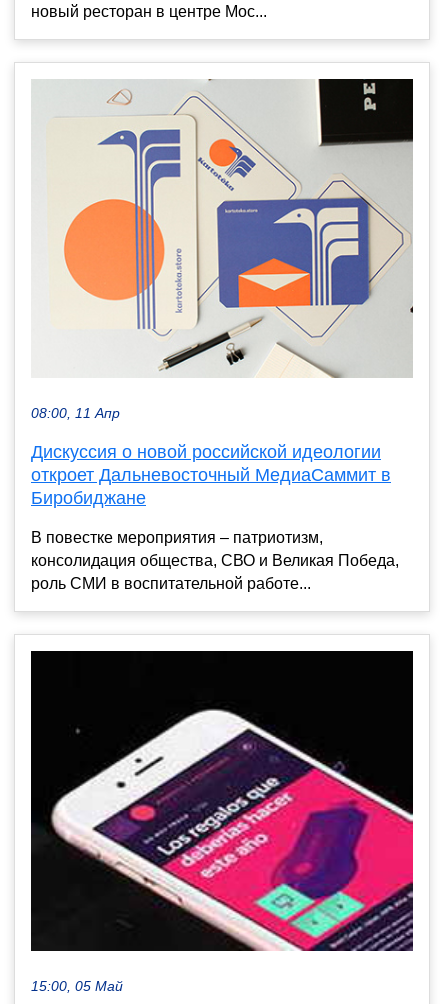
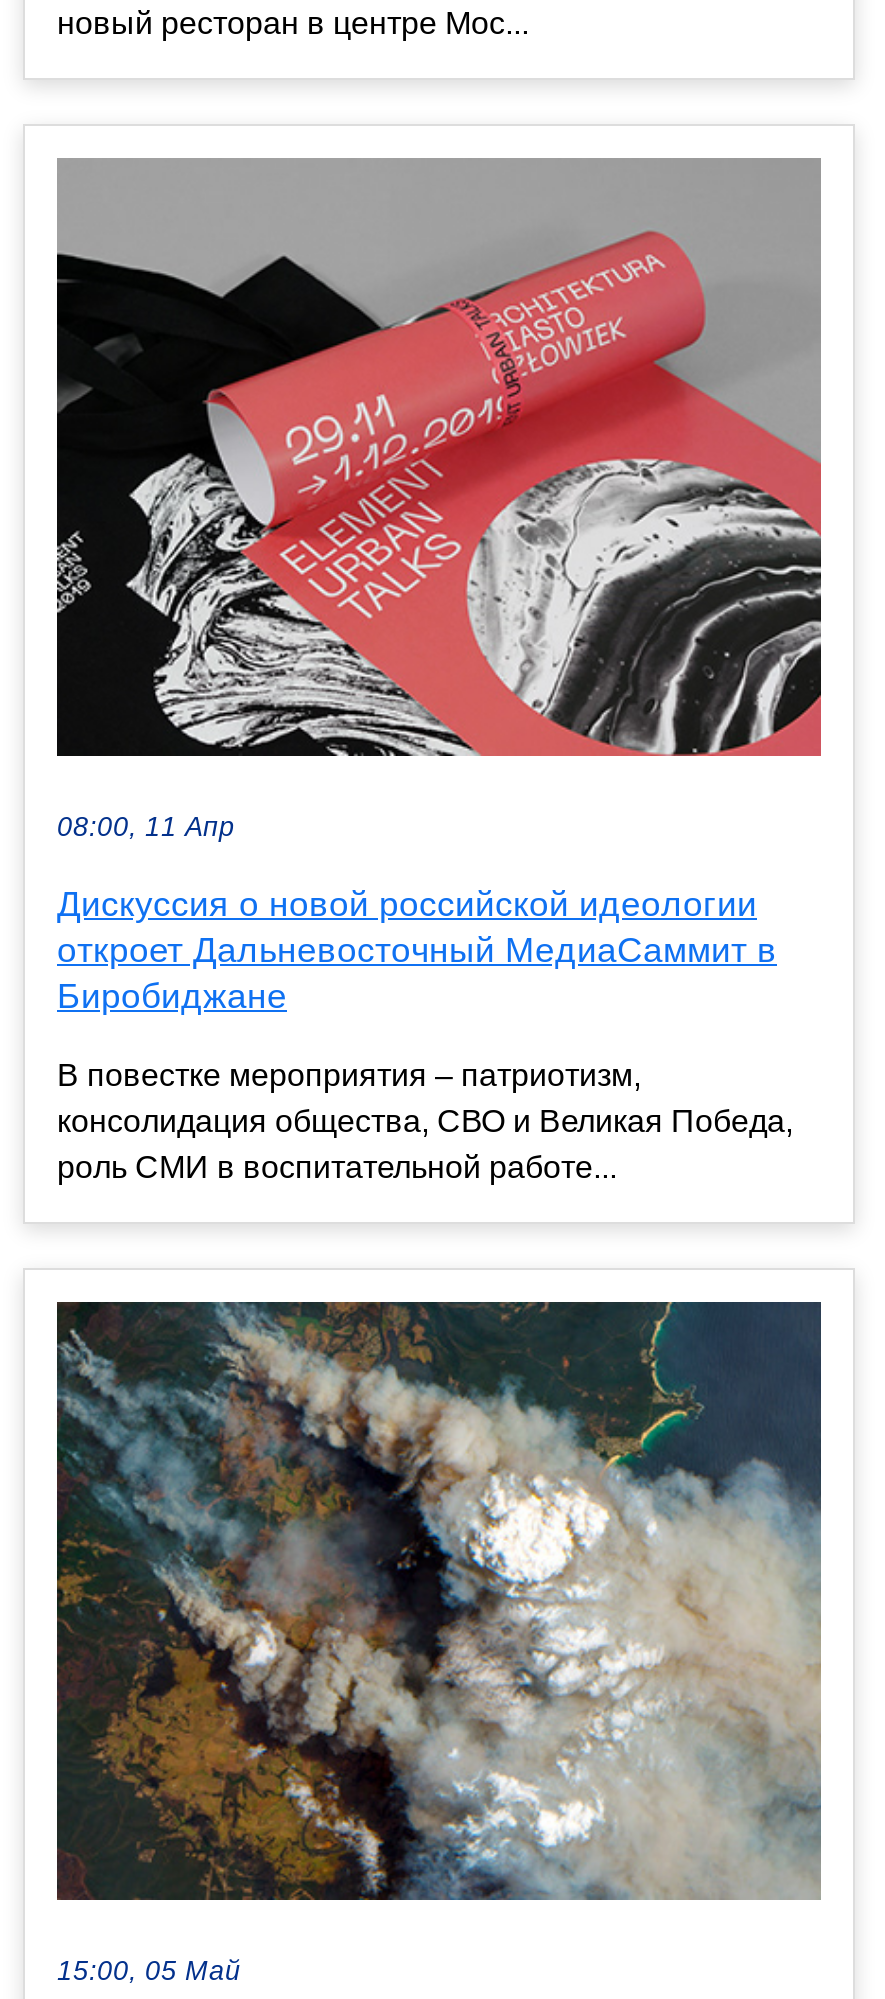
[31,79,413,378] [image] -> [55,158,823,758] [image]
[31,650,414,952] [image] -> [55,1300,823,1902] [image]

